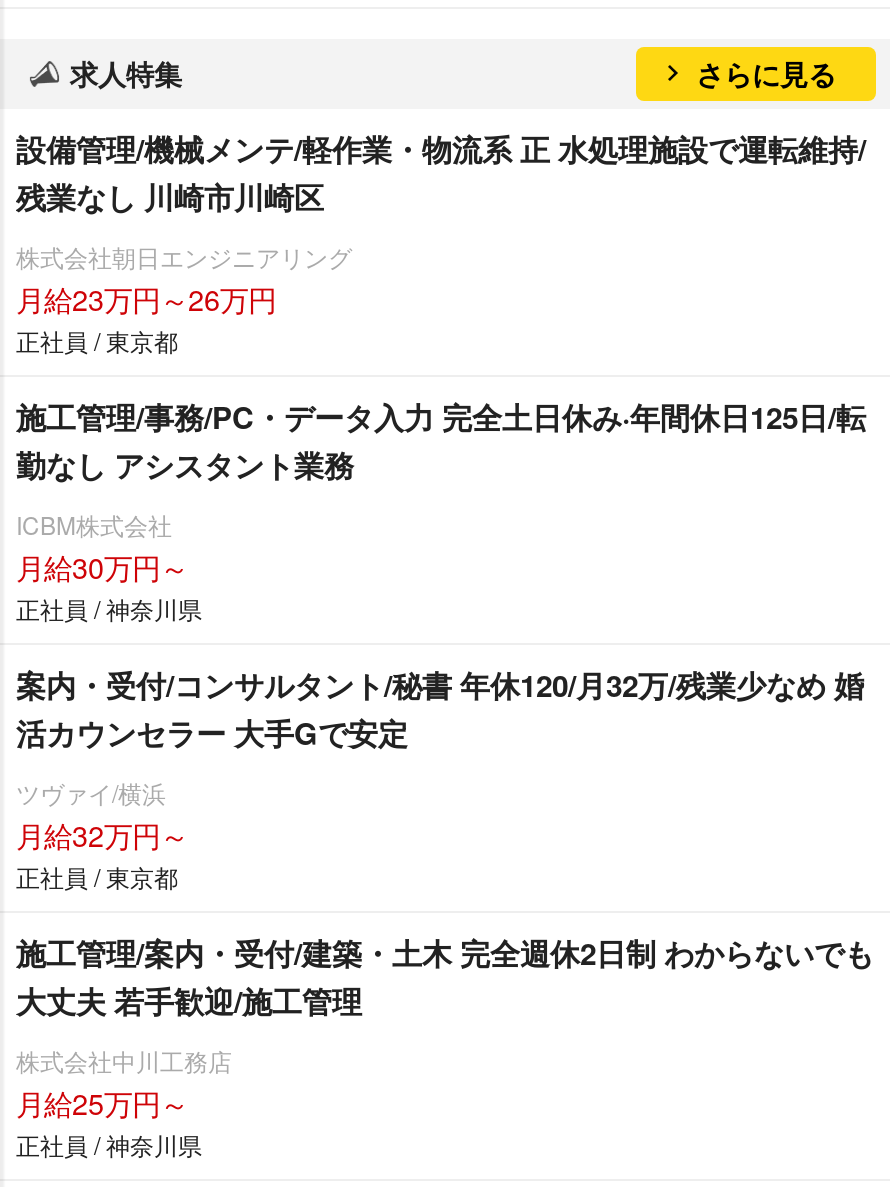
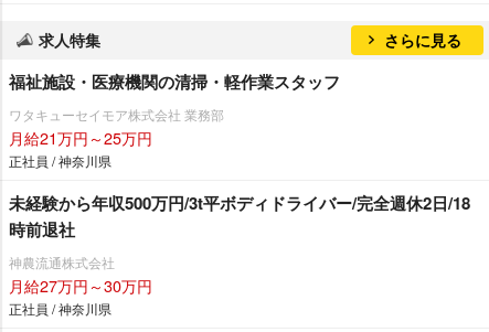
[16,128,866,588] 設備管理/機械メンテ/軽作業・物流系 正 水処理施設で運転維持/ | 残業なし 川崎市川崎区 | 株式会社朝日エンジニアリング | 月給23万円～26万円 | 正社員 / 東京都 | 施工管理/事務/PC・データ入力 完全土日休み·年間休日125日/転 | 勤なし アシスタント業務 | ICBM株式会社 | 月給30万円～ -> [9,70,340,149] 福祉施設・医療機関の清掃・軽作業スタッフ | ワタキューセイモア株式会社 業務部 | 月給21万円～25万円
[16,664,874,1124] 案内・受付/コンサルタント/秘書 年休120/月32万/残業少なめ 婚 | 活カウンセラー 大手Gで安定 | ツヴァイ/横浜 | 月給32万円～ | 正社員 / 東京都 | 施工管理/案内・受付/建築・土木 完全週休2日制 わからないでも | 大丈夫 若手歓迎/施工管理 | 株式会社中川工務店 | 月給25万円～ -> [9,191,470,297] 未経験から年収500万円/3t平ボディドライバー/完全週休2日/18 | 時前退社 | 神農流通株式会社 | 月給27万円～30万円

